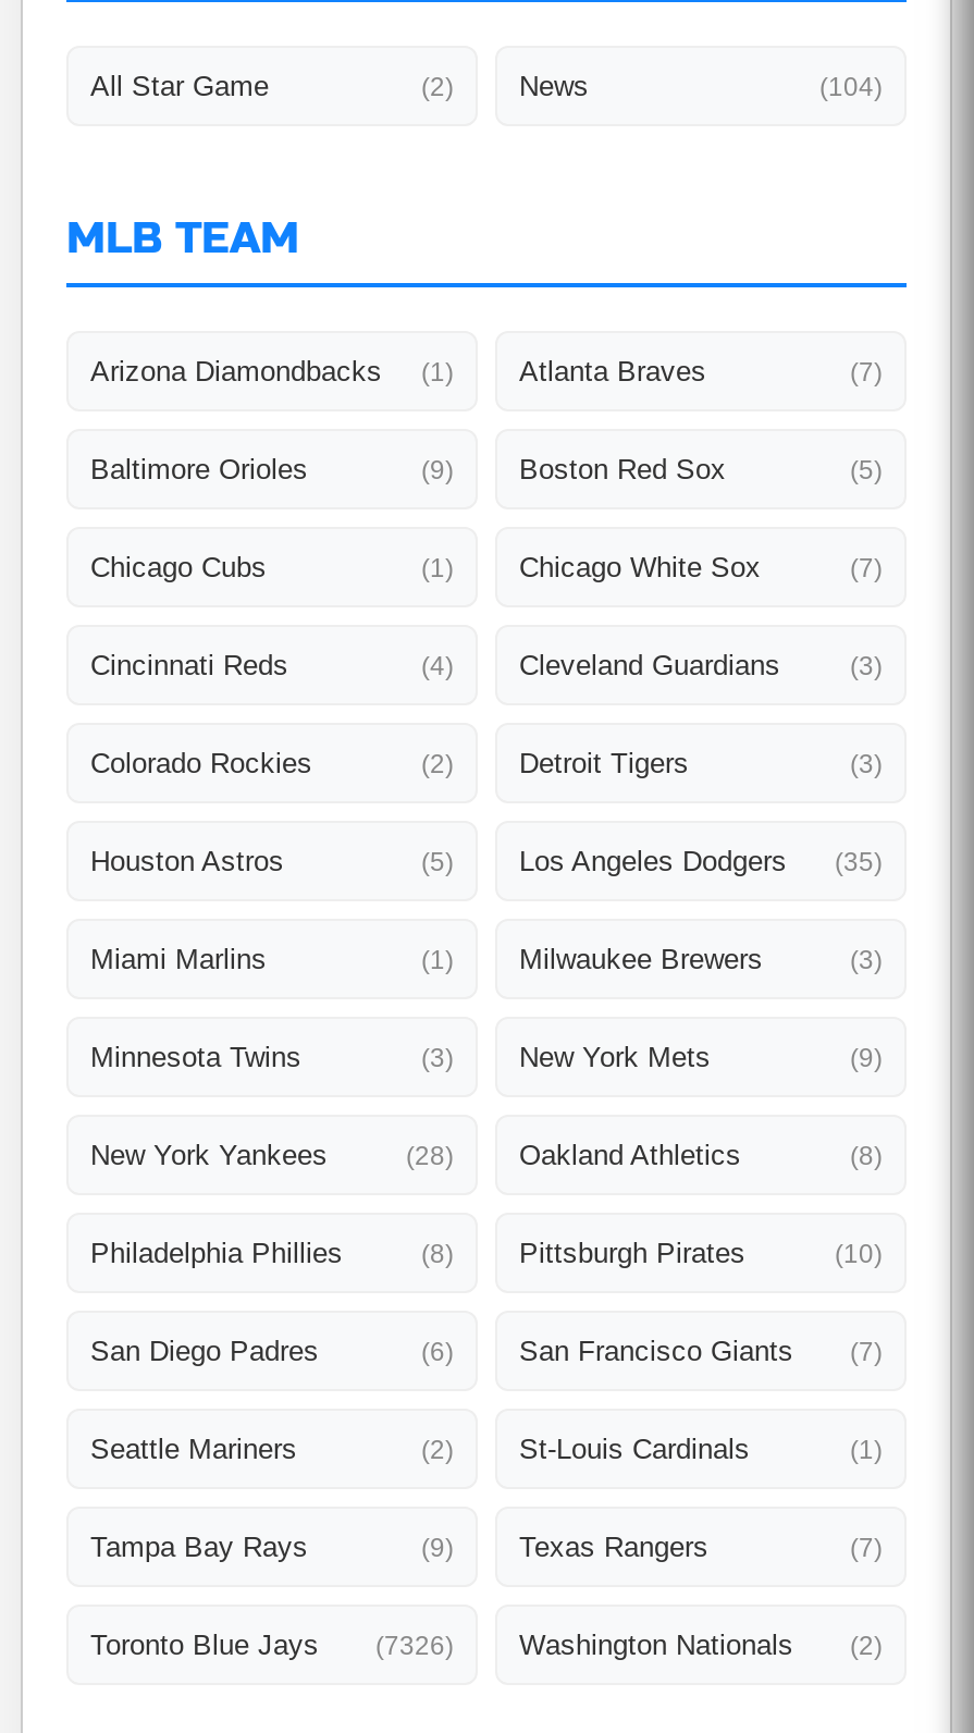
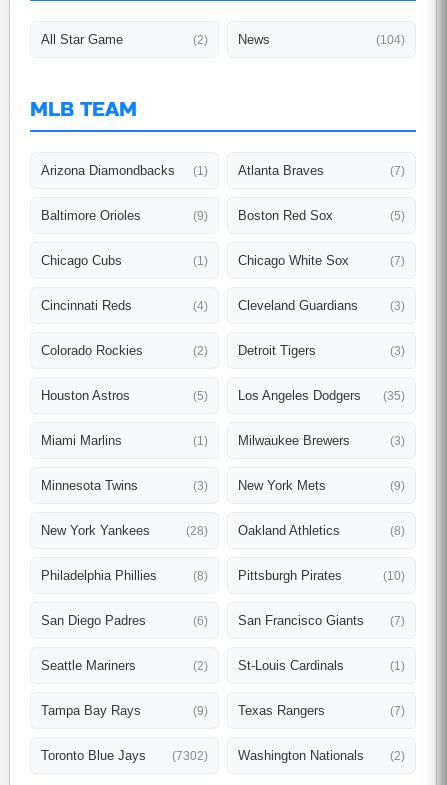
[90,1628,454,1661] Toronto Blue Jays (7326) -> [41,748,208,763] Toronto Blue Jays (7302)

